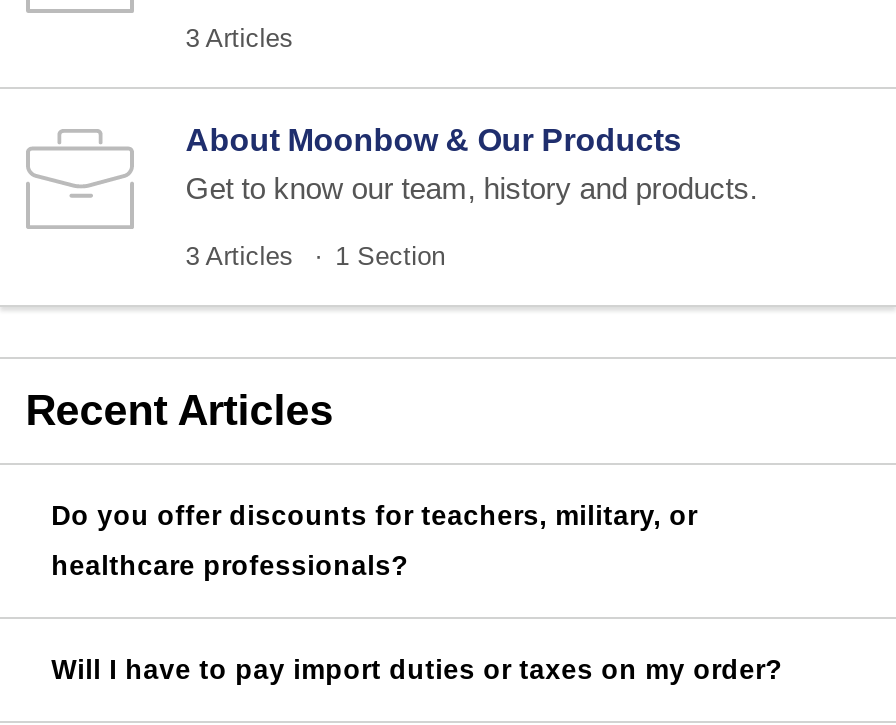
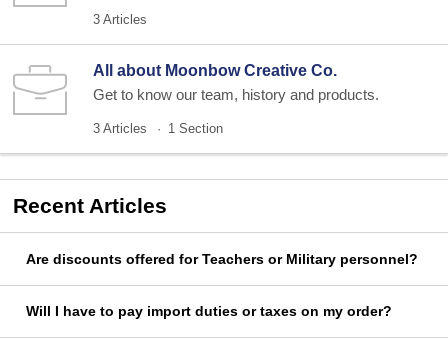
[186,123,682,157] About Moonbow & Our Products -> [93,62,337,79] All about Moonbow Creative Co.
[51,501,697,581] Do you offer discounts for teachers, military, or | healthcare professionals? -> [26,252,418,267] Are discounts offered for Teachers or Military personnel?

